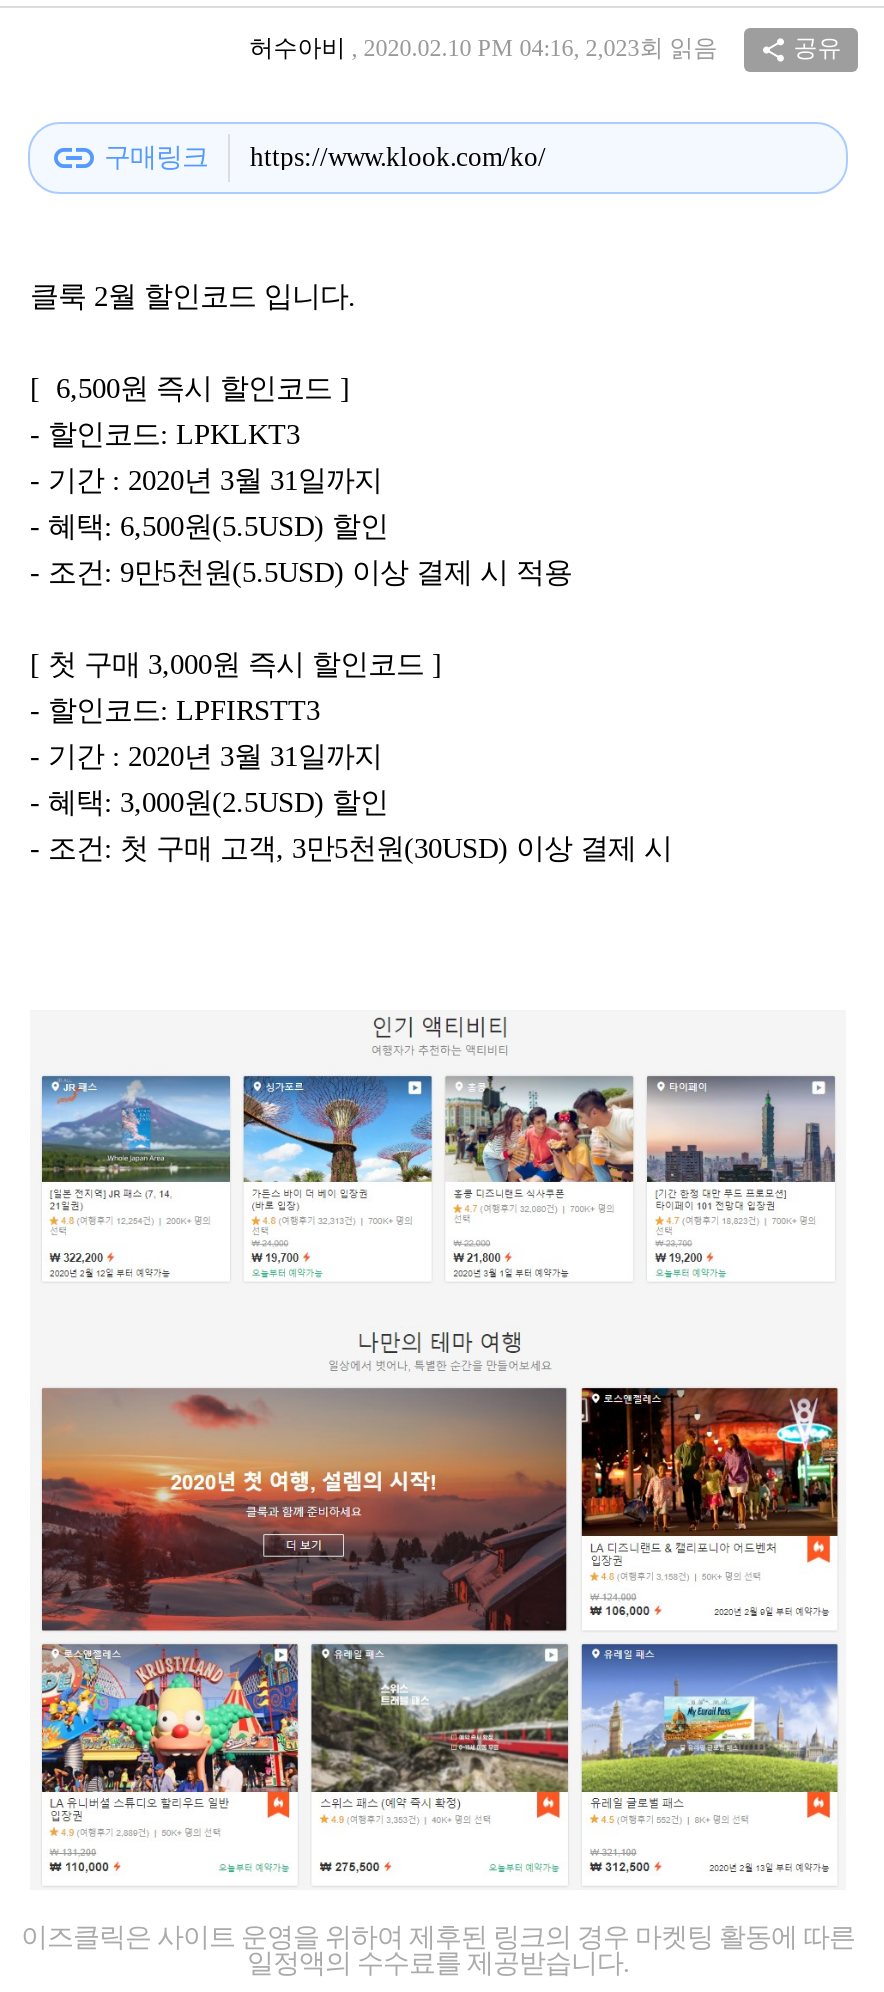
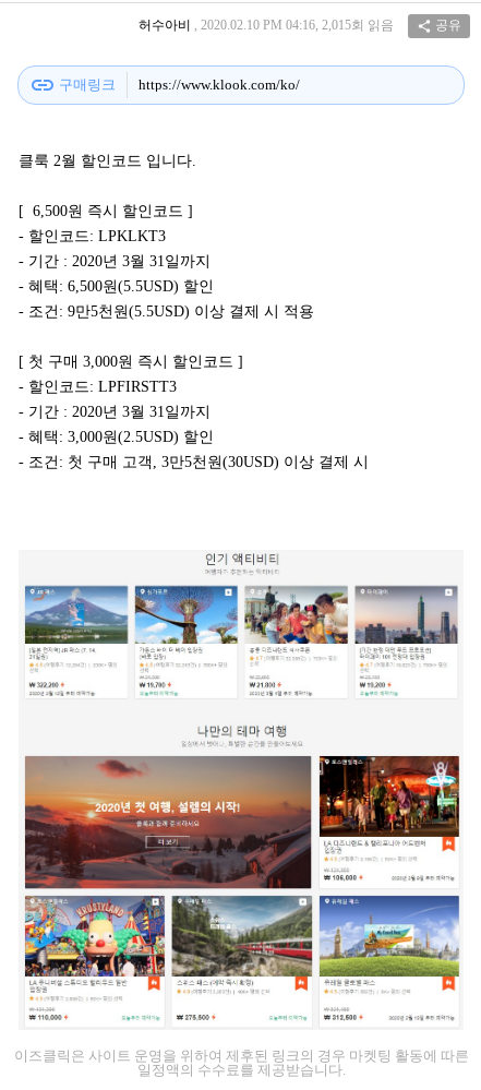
[249,34,723,62] 허수아비 , 2020.02.10 PM 04:16, 2,023회 읽음 -> [138,17,397,33] 허수아비 , 2020.02.10 PM 04:16, 2,015회 읽음

